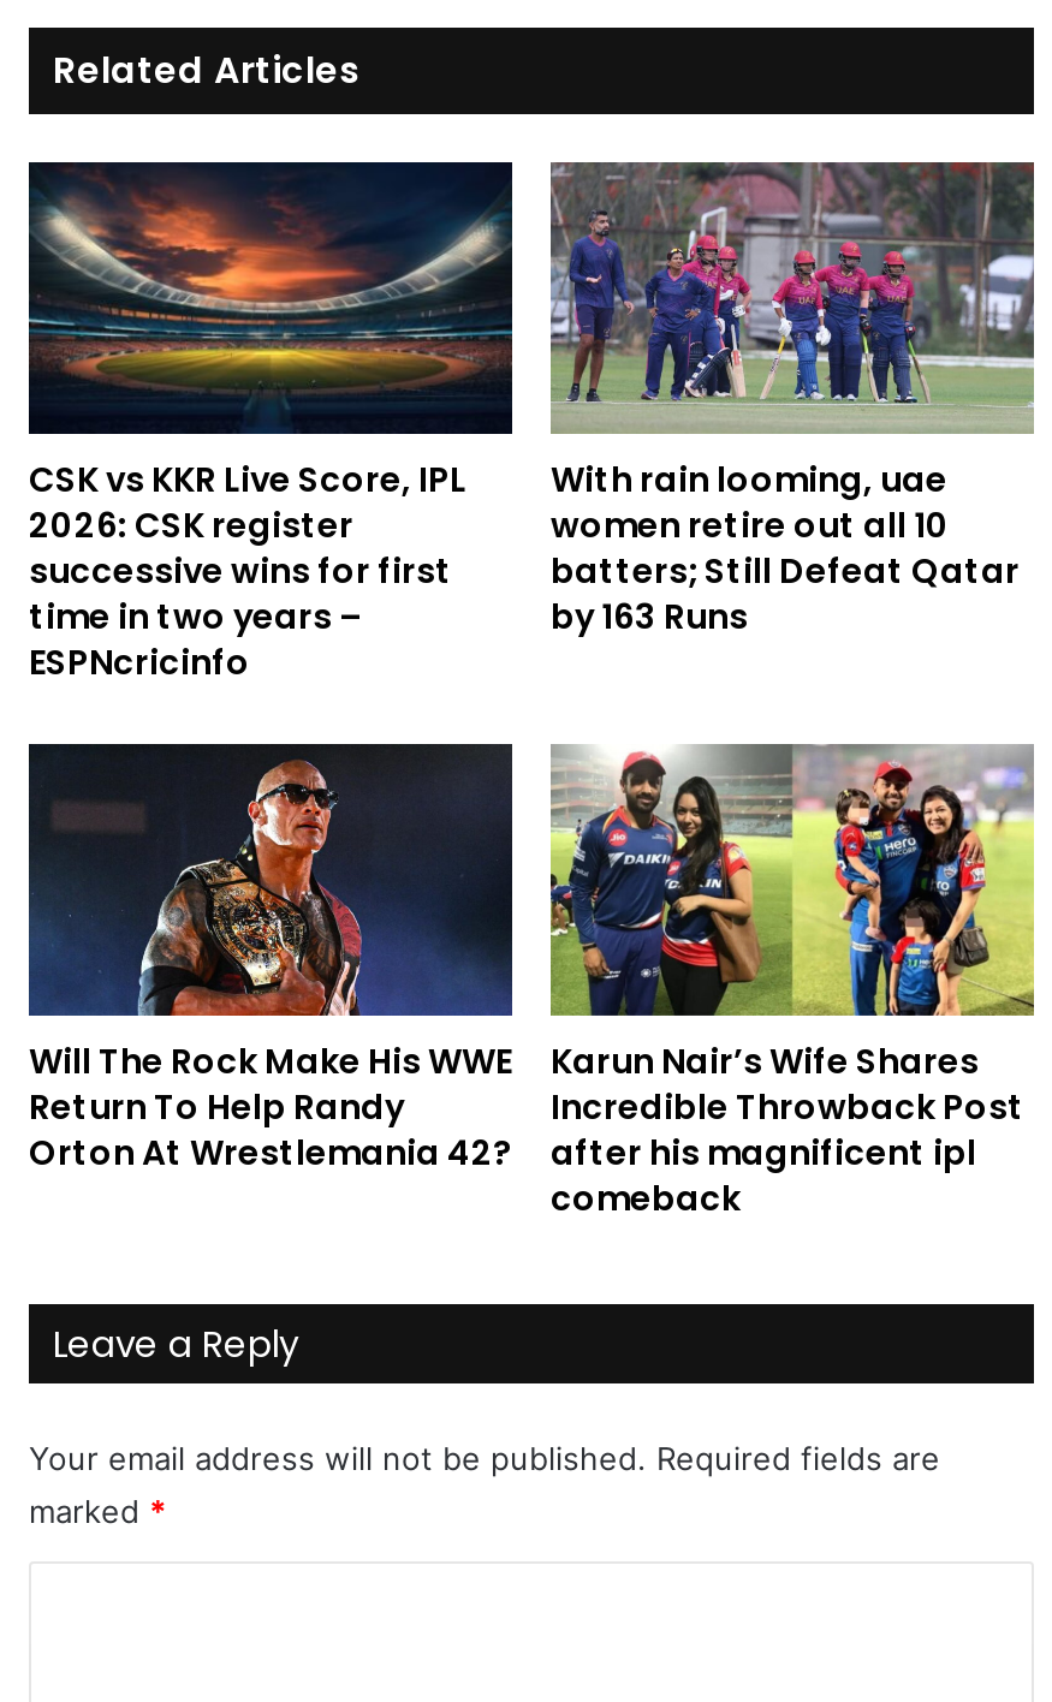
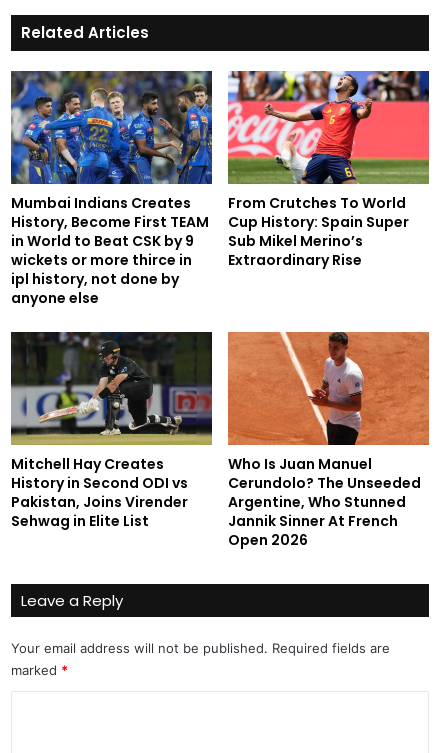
[29,160,515,686] [image] | CSK vs KKR Live Score, IPL | 2026: CSK register | successive wins for first | time in two years – | ESPNcricinfo -> [10,70,213,308] [image] | Mumbai Indians Creates | History, Become First TEAM | in World to Beat CSK by 9 | wickets or more thirce in | ipl history, not done by | anyone else
[548,160,1036,640] [image] | With rain looming, uae | women retire out all 10 | batters; Still Defeat Qatar | by 163 Runs -> [227,70,430,270] [image] | From Crutches To World | Cup History: Spain Super | Sub Mikel Merino’s | Extraordinary Rise
[29,742,515,1176] [image] | Will The Rock Make His WWE | Return To Help Randy | Orton At Wrestlemania 42? -> [11,331,213,531] [image] | Mitchell Hay Creates | History in Second ODI vs | Pakistan, Joins Virender | Sehwag in Elite List
[548,742,1036,1222] [image] | Karun Nair’s Wife Shares | Incredible Throwback Post | after his magnificent ipl | comeback -> [228,331,430,550] [image] | Who Is Juan Manuel | Cerundolo? The Unseeded | Argentine, Who Stunned | Jannik Sinner At French | Open 2026

